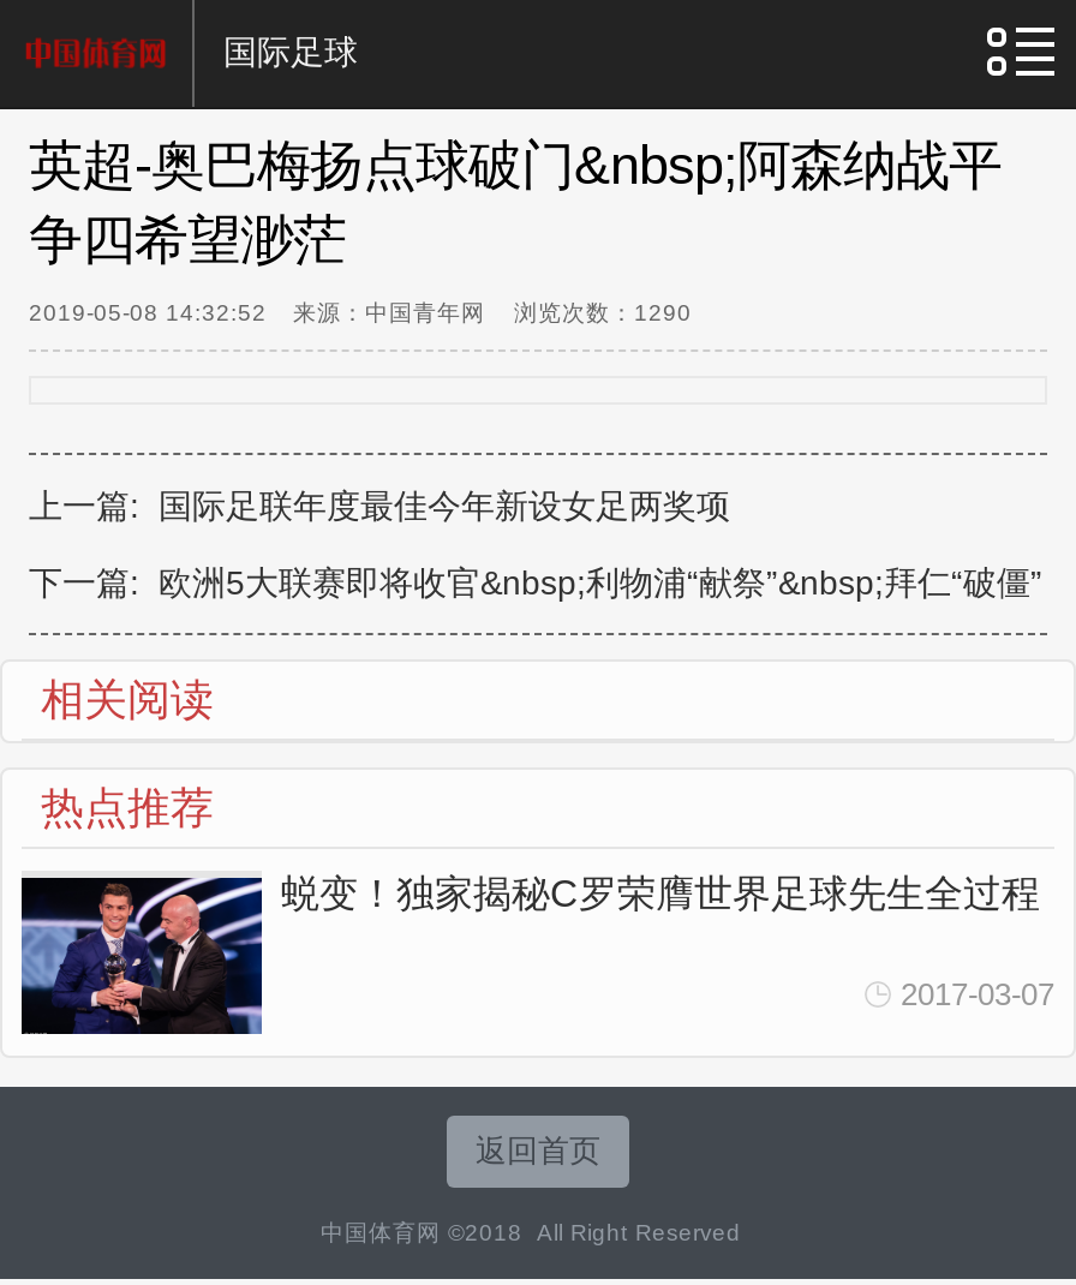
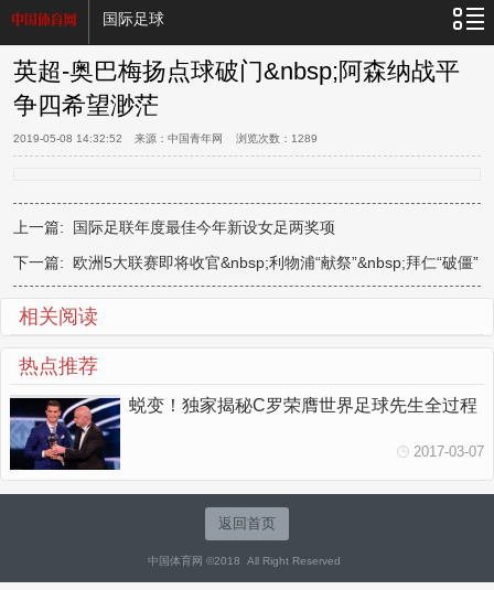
[286,299,721,325] 来源：中国青年网 浏览次数：1290 -> [131,132,331,144] 来源：中国青年网 浏览次数：1289

